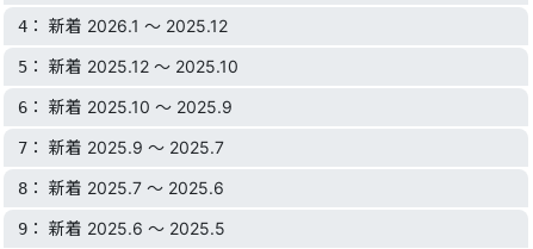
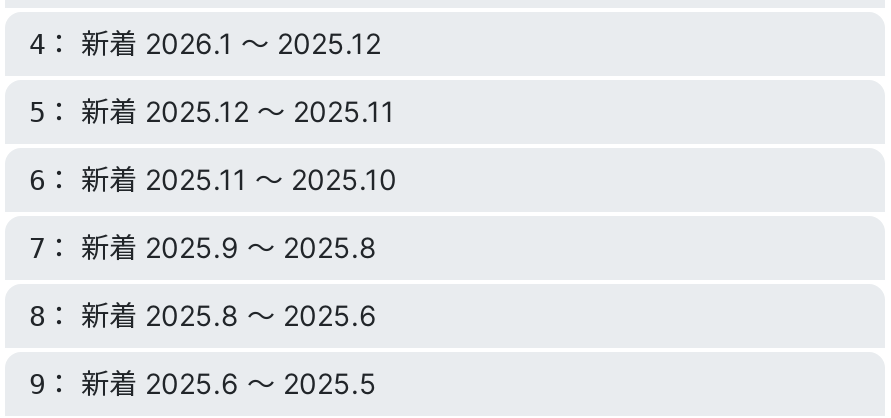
[18,56,238,76] 5： 新着 2025.12 〜 2025.10 -> [29,94,395,128] 5： 新着 2025.12 〜 2025.11
[18,96,233,117] 6： 新着 2025.10 〜 2025.9 -> [29,162,397,196] 6： 新着 2025.11 〜 2025.10
[18,137,224,157] 7： 新着 2025.9 〜 2025.7 -> [29,230,377,264] 7： 新着 2025.9 〜 2025.8
[18,177,224,198] 8： 新着 2025.7 〜 2025.6 -> [29,298,377,332] 8： 新着 2025.8 〜 2025.6

